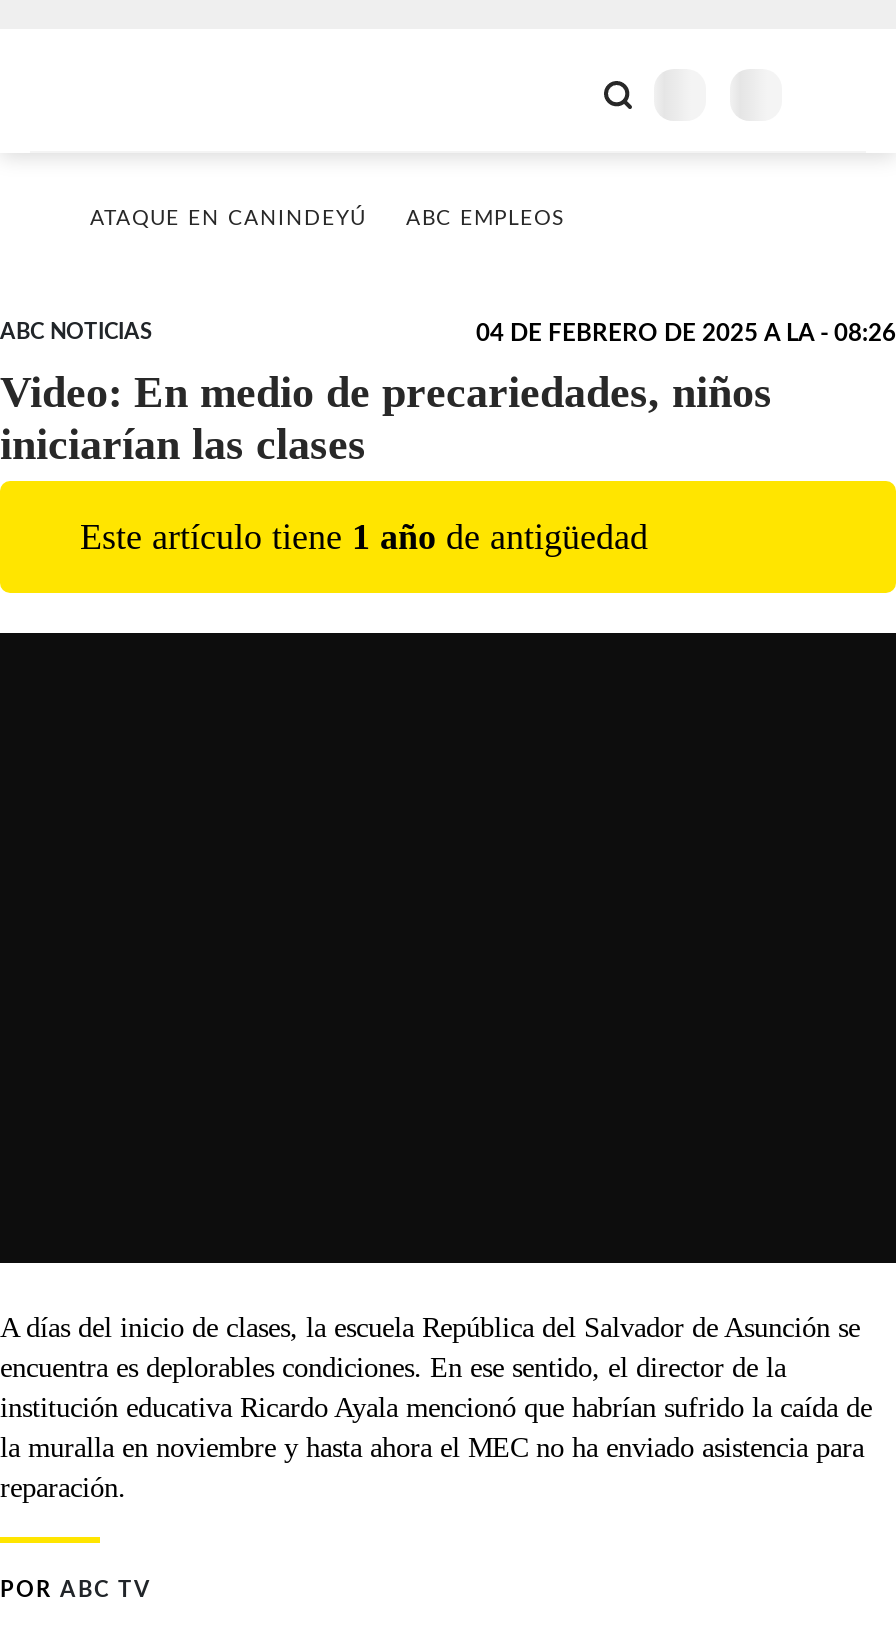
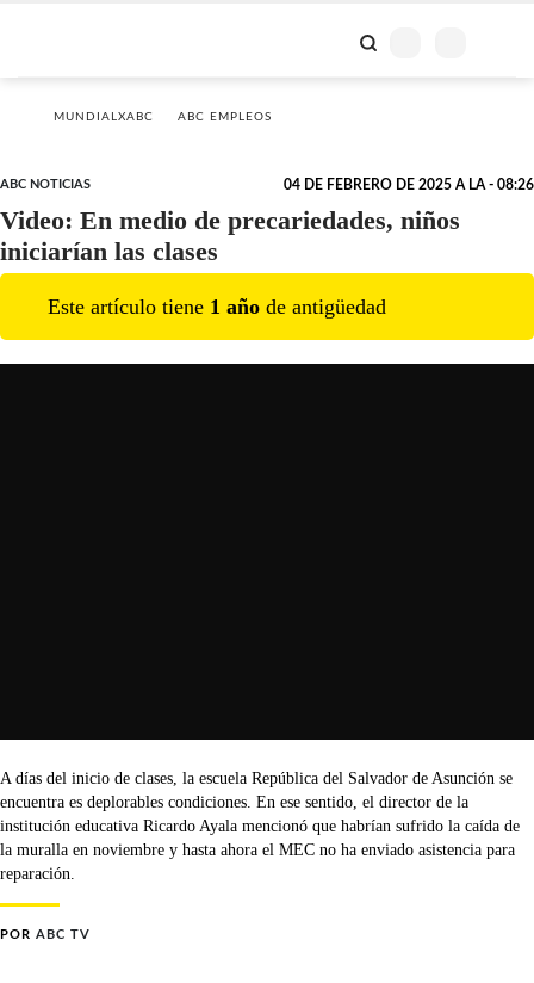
[90,209,366,229] ATAQUE EN CANINDEYÚ -> [54,111,154,123] MUNDIALXABC

